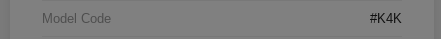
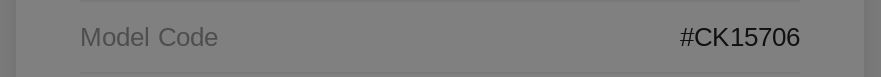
[370,11,402,26] #K4K -> [680,21,800,51] #CK15706

